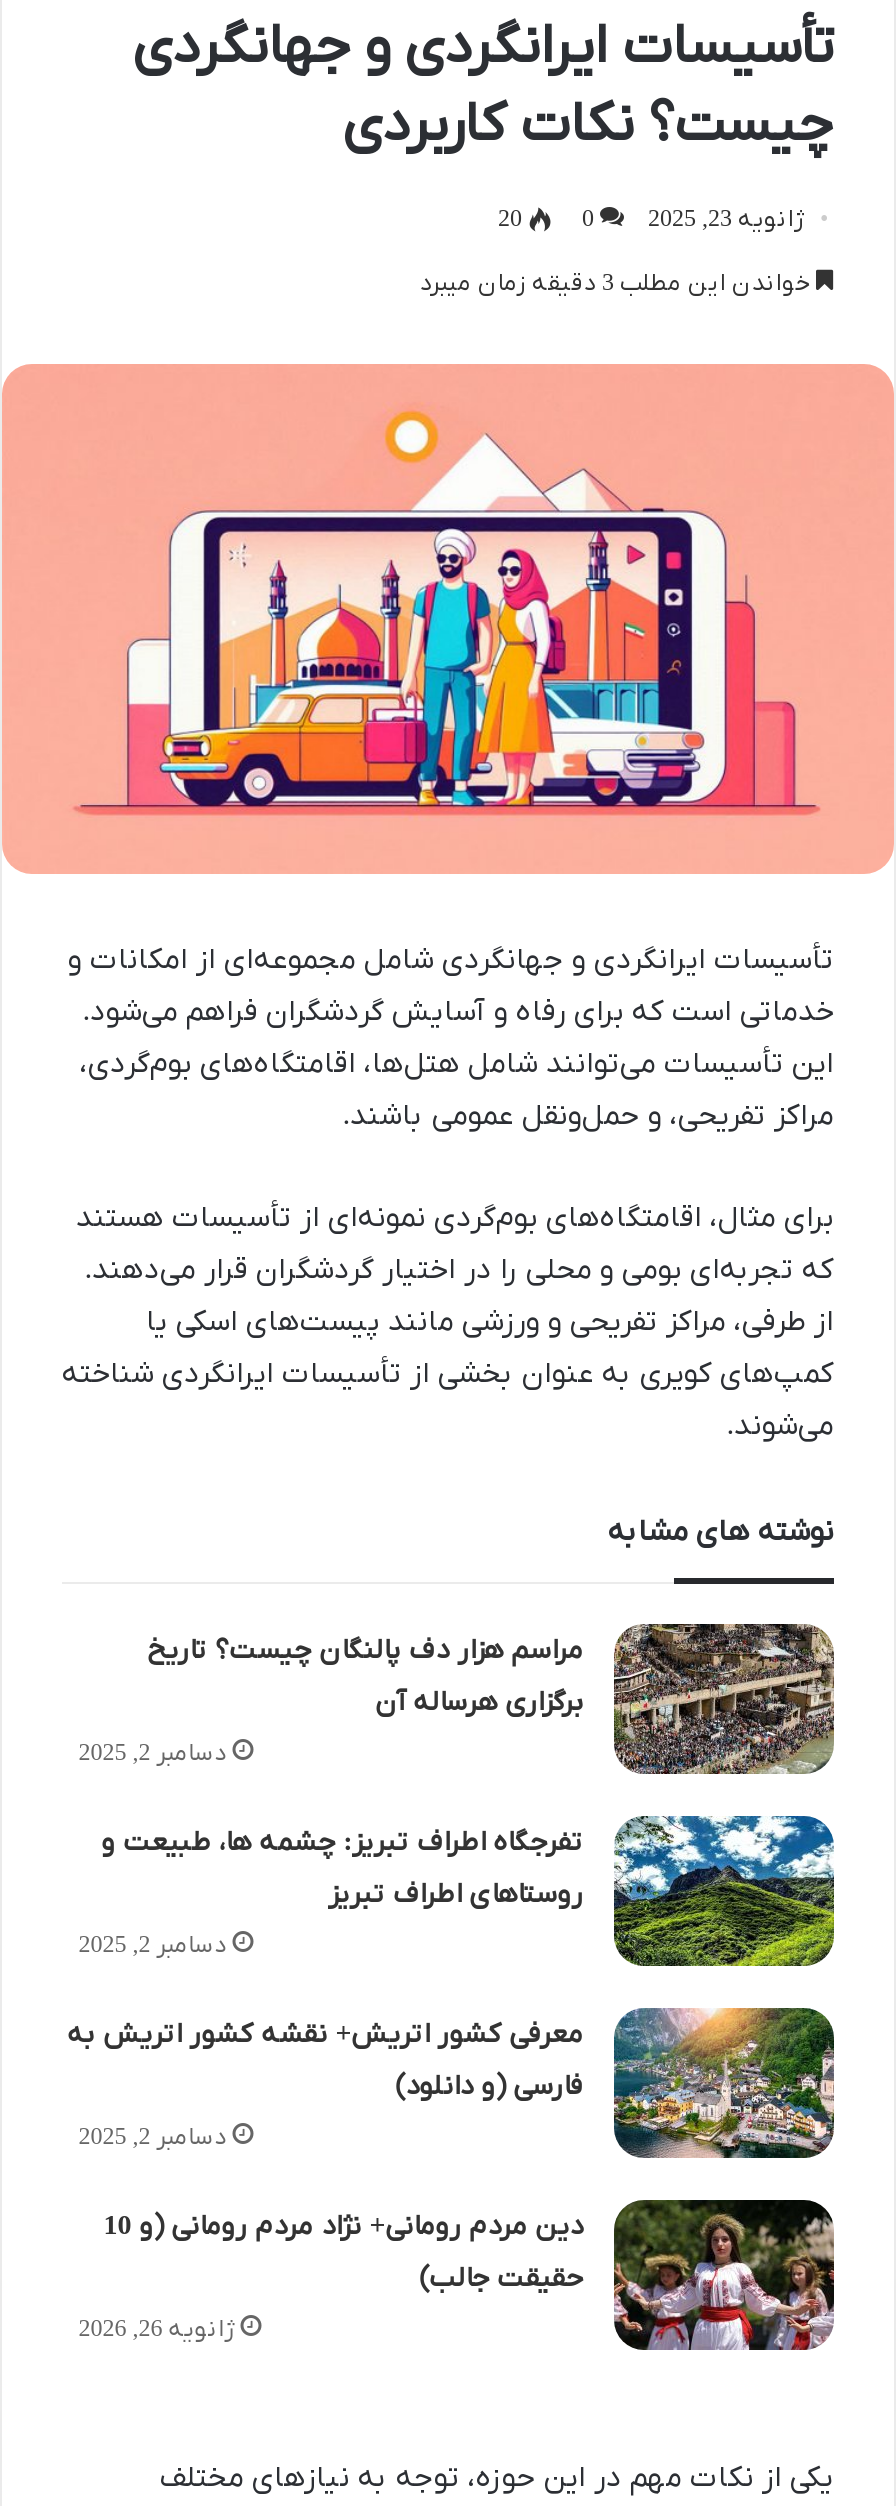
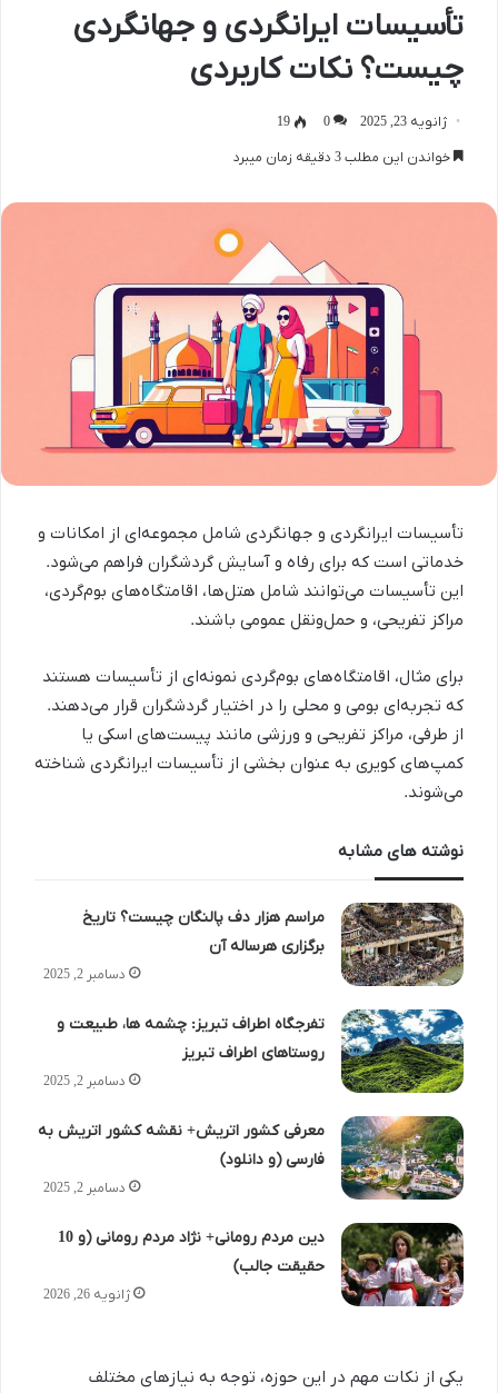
[498,204,594,236] 20 0 -> [277,113,330,131] 19 0

